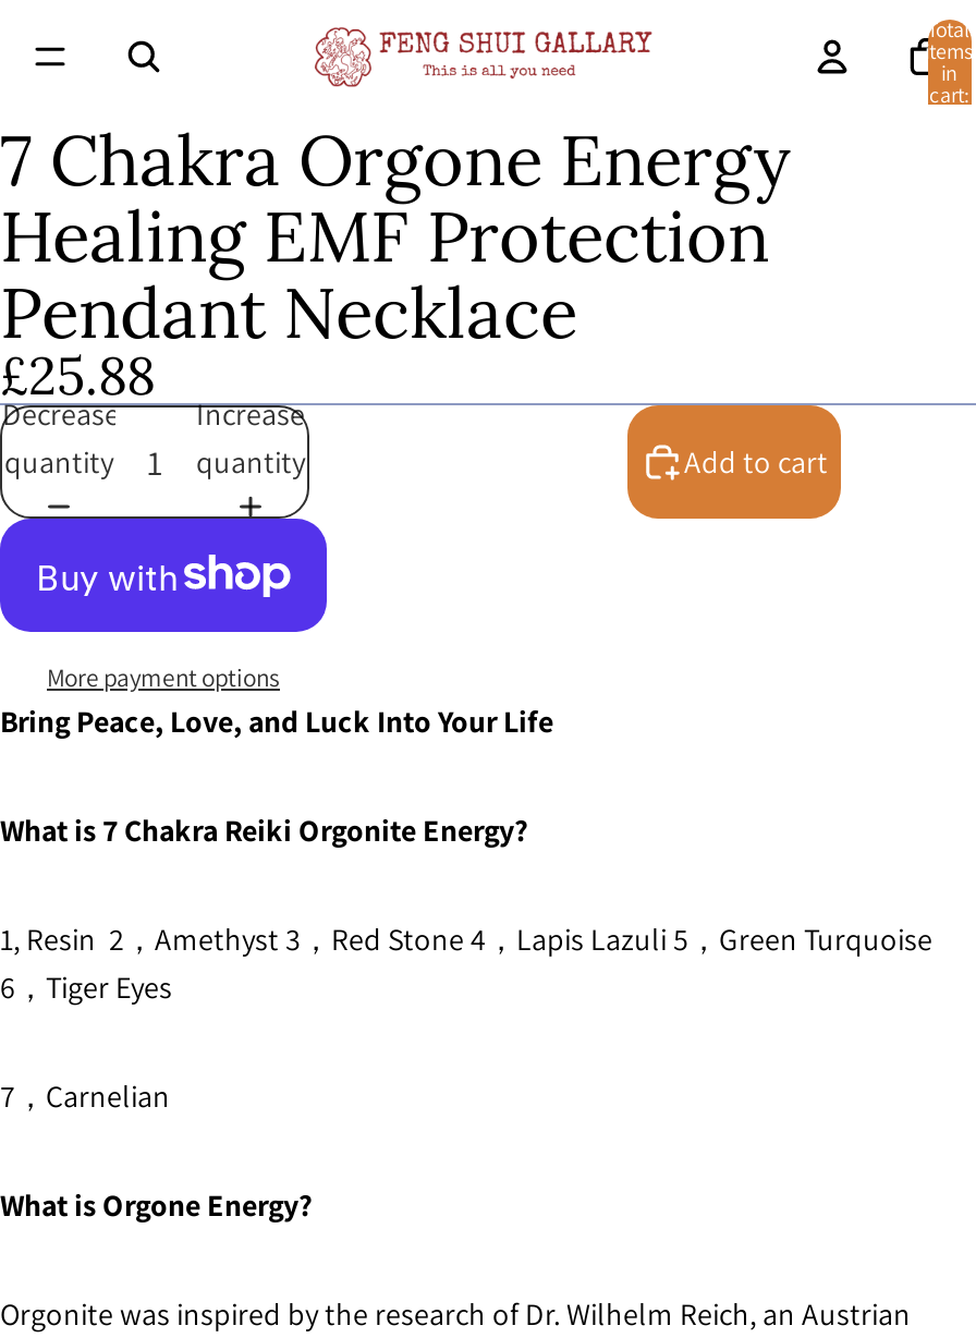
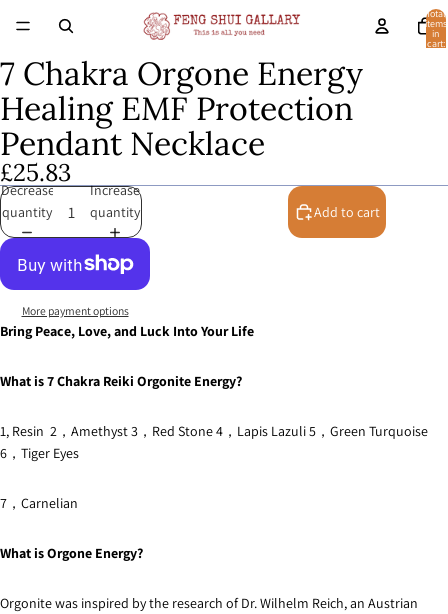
[0,342,155,410] £25.88 -> [0,157,71,188] £25.83

